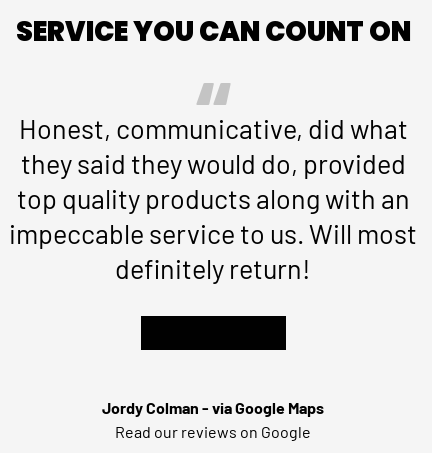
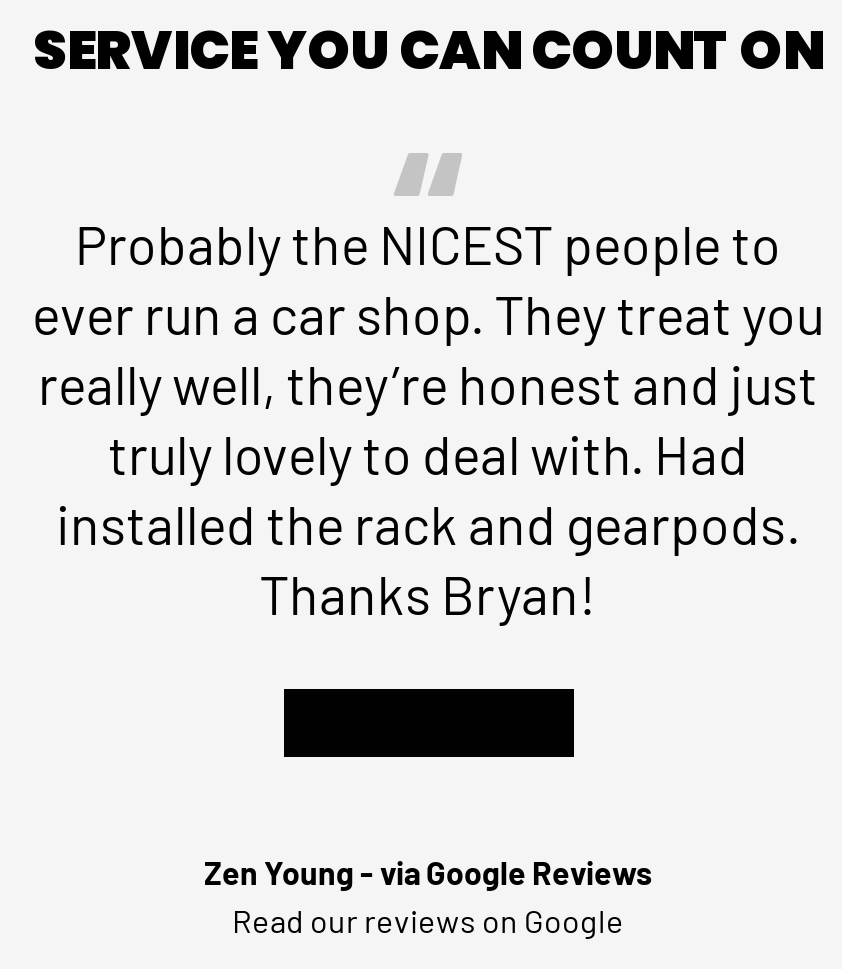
[9,112,417,284] Honest, communicative, did what | they said they would do, provided | top quality products along with an | impeccable service to us. Will most | definitely return! -> [32,211,824,625] Probably the NICEST people to | ever run a car shop. They treat you | really well, they’re honest and just | truly lovely to deal with. Had | installed the rack and gearpods. | Thanks Bryan!
[102,398,324,417] Jordy Colman - via Google Maps -> [204,852,652,890] Zen Young - via Google Reviews

